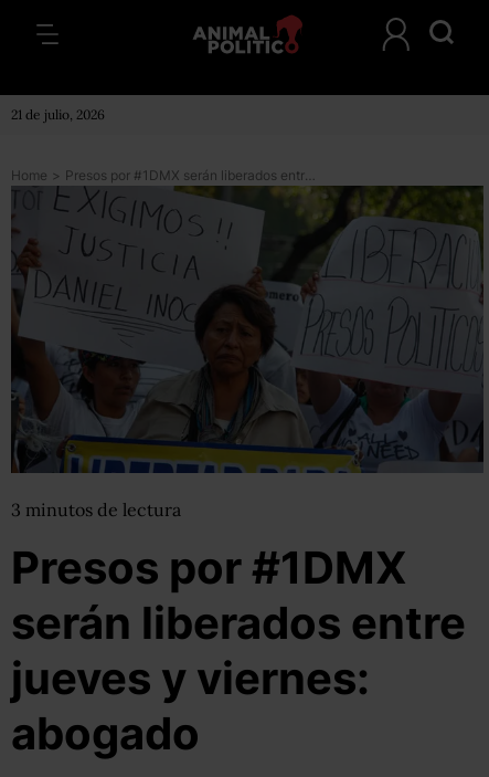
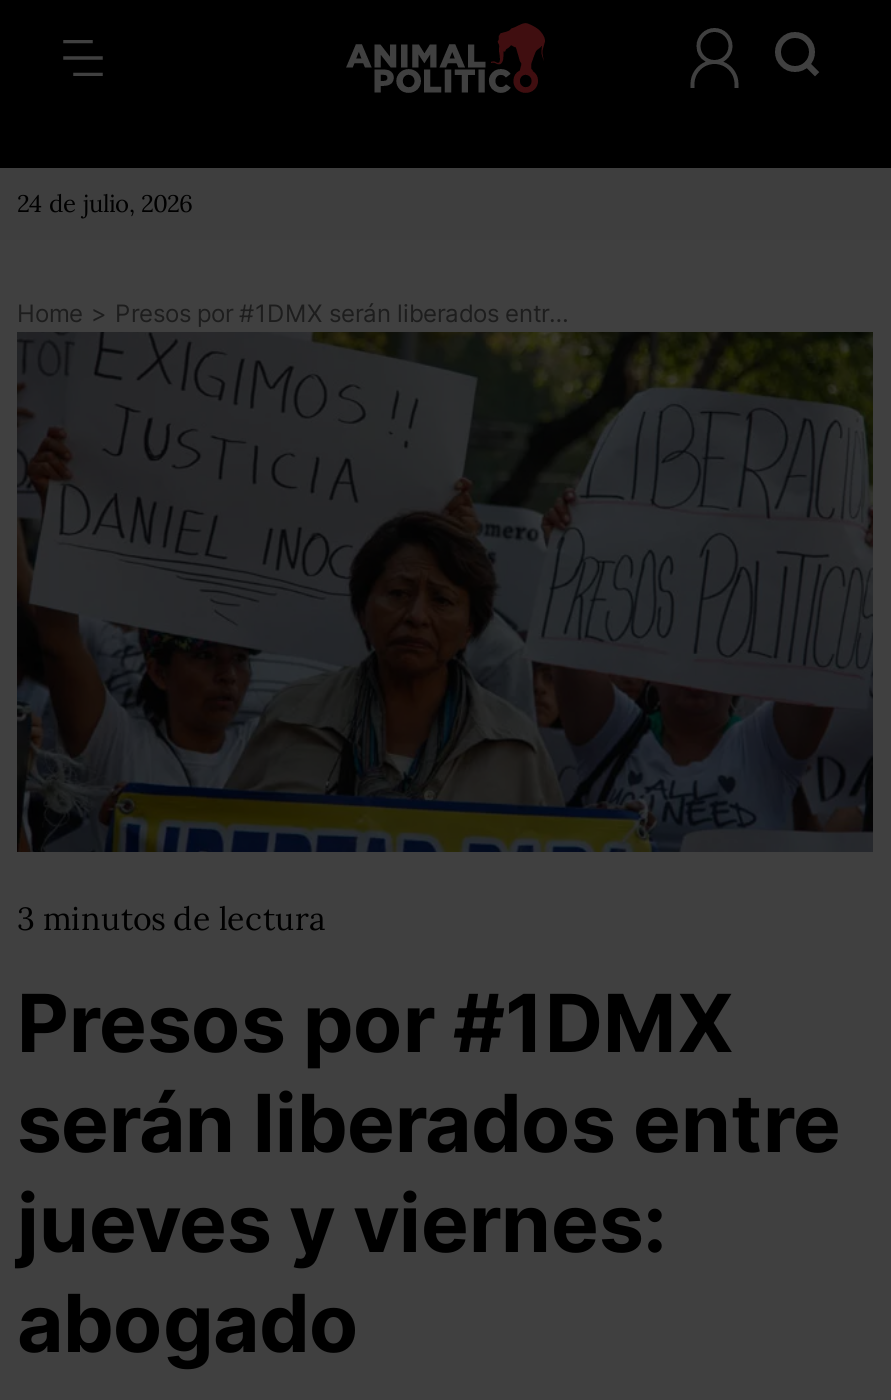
[11,106,105,123] 21 de julio, 2026 -> [17,188,193,218] 24 de julio, 2026

